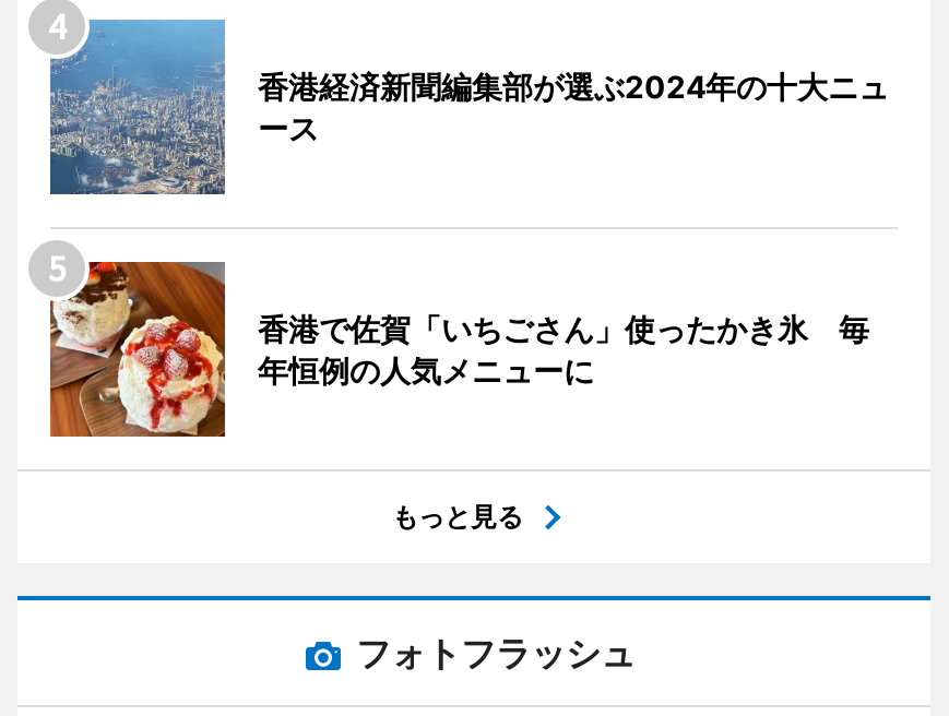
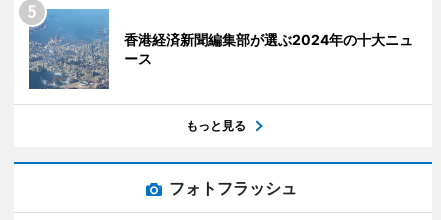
[48,260,869,439] [image] | 香港で佐賀「いちごさん」使ったかき氷 毎 | 年恒例の人気メニューに -> none

